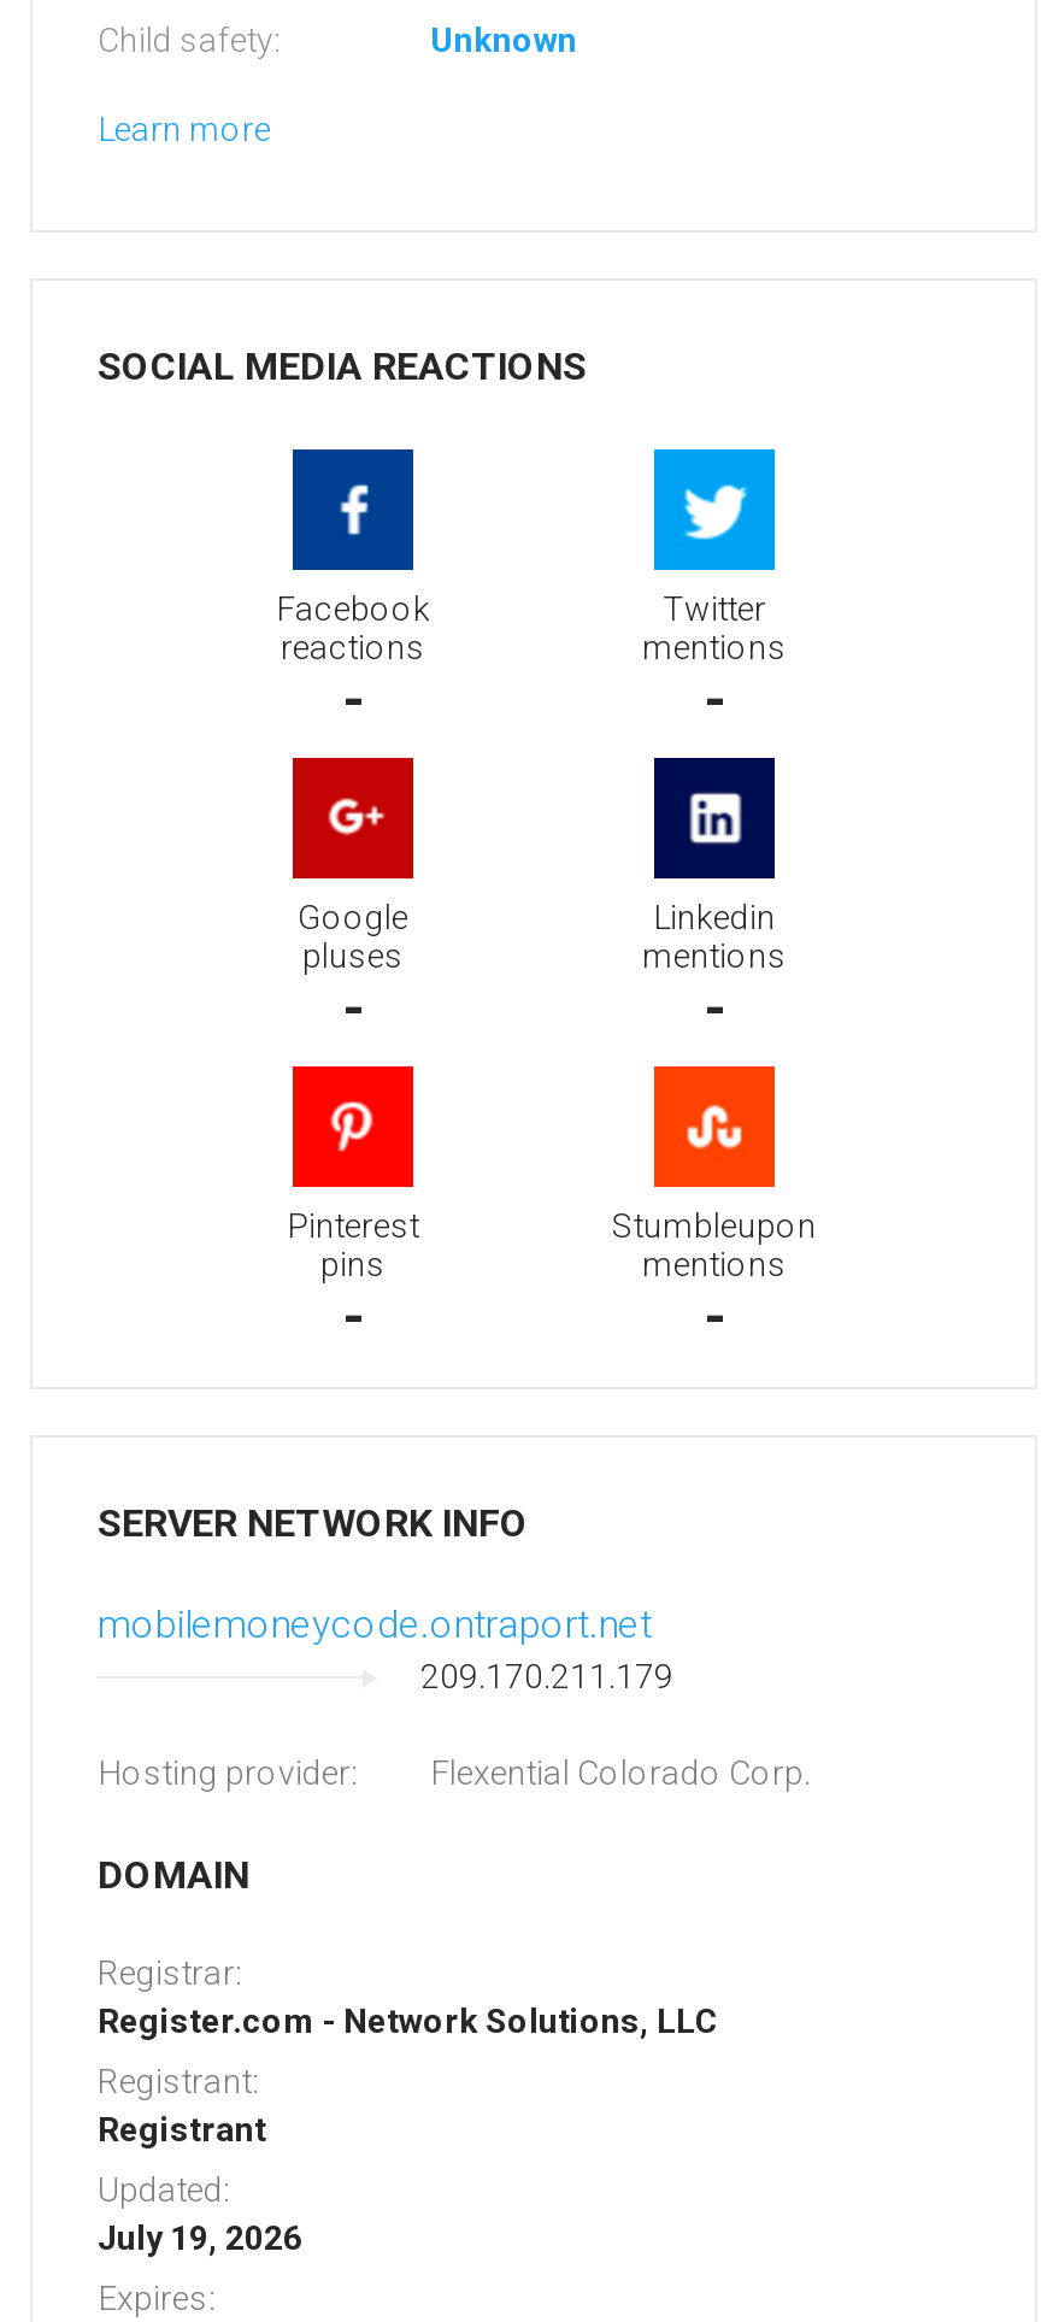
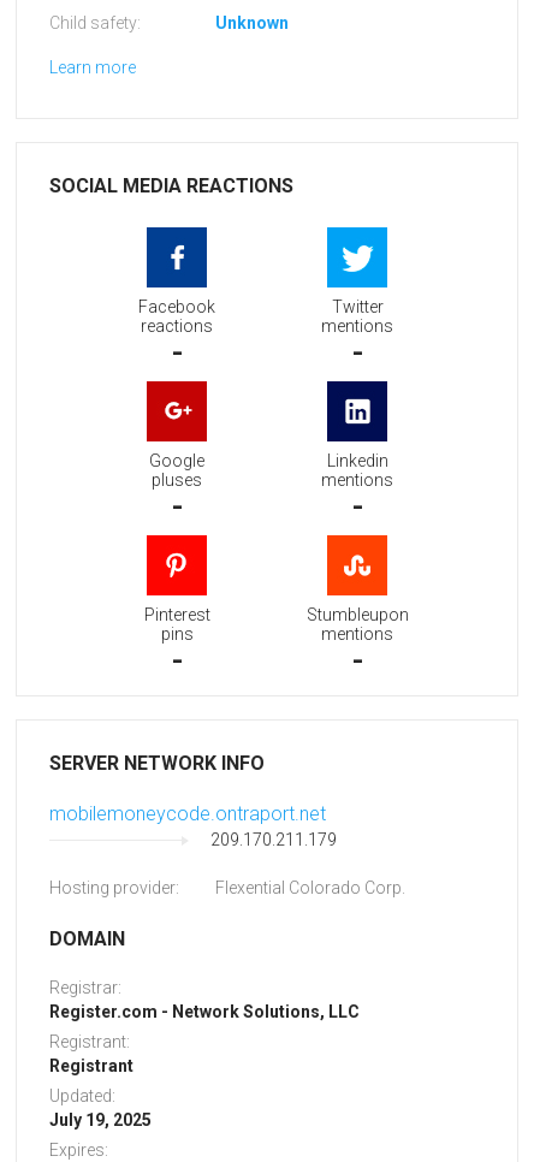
[98,2219,302,2257] July 19, 2026 -> [49,1110,152,1130] July 19, 2025

